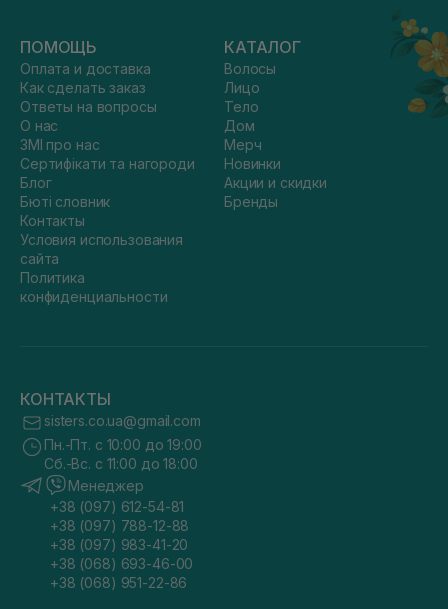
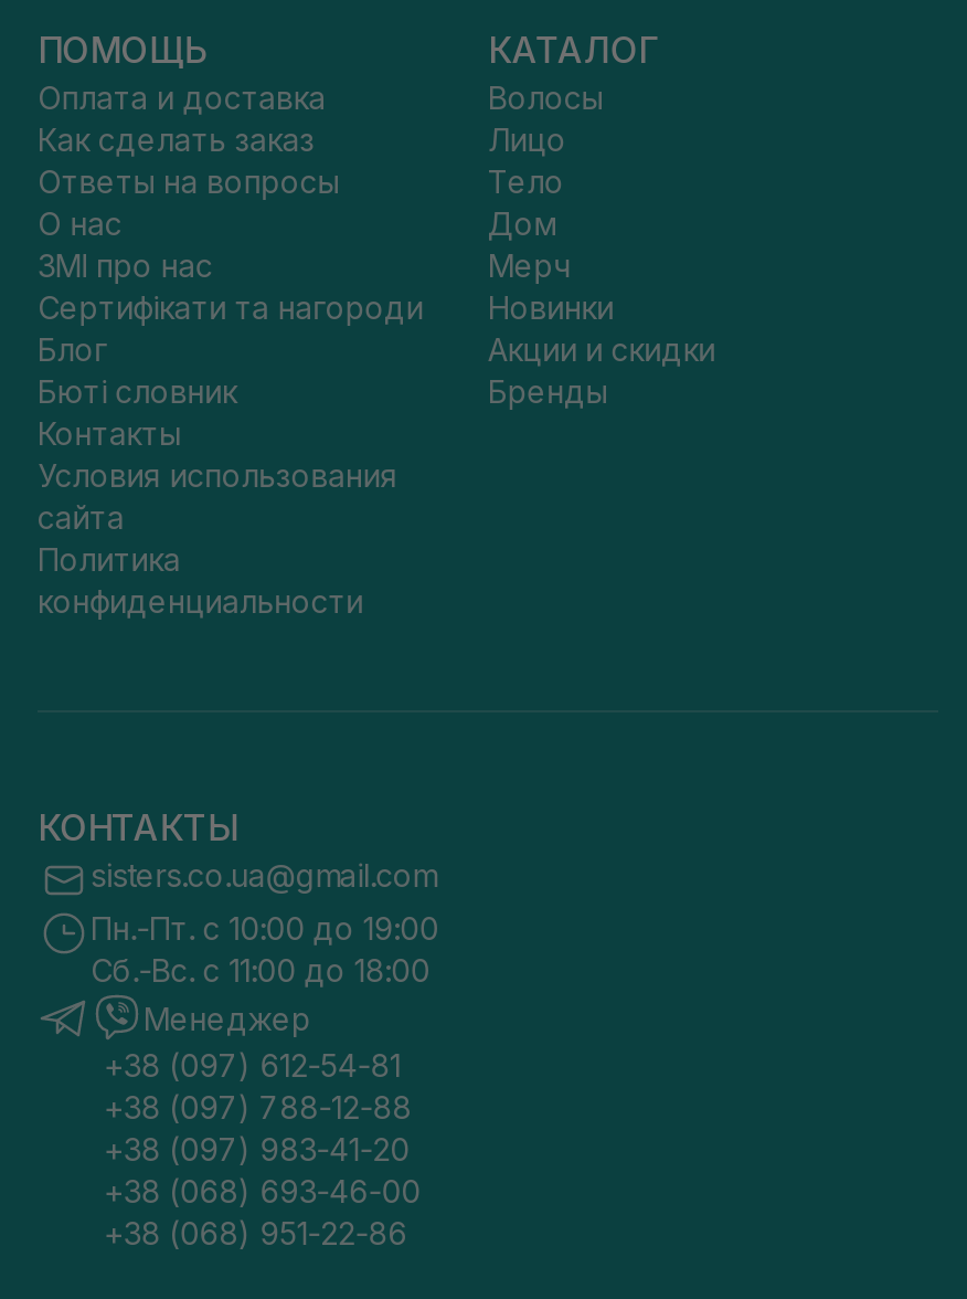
[391,11,445,117] [image] -> none

